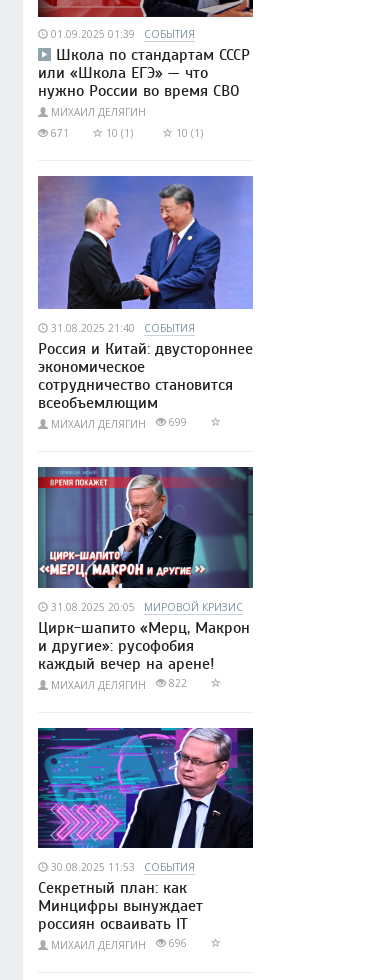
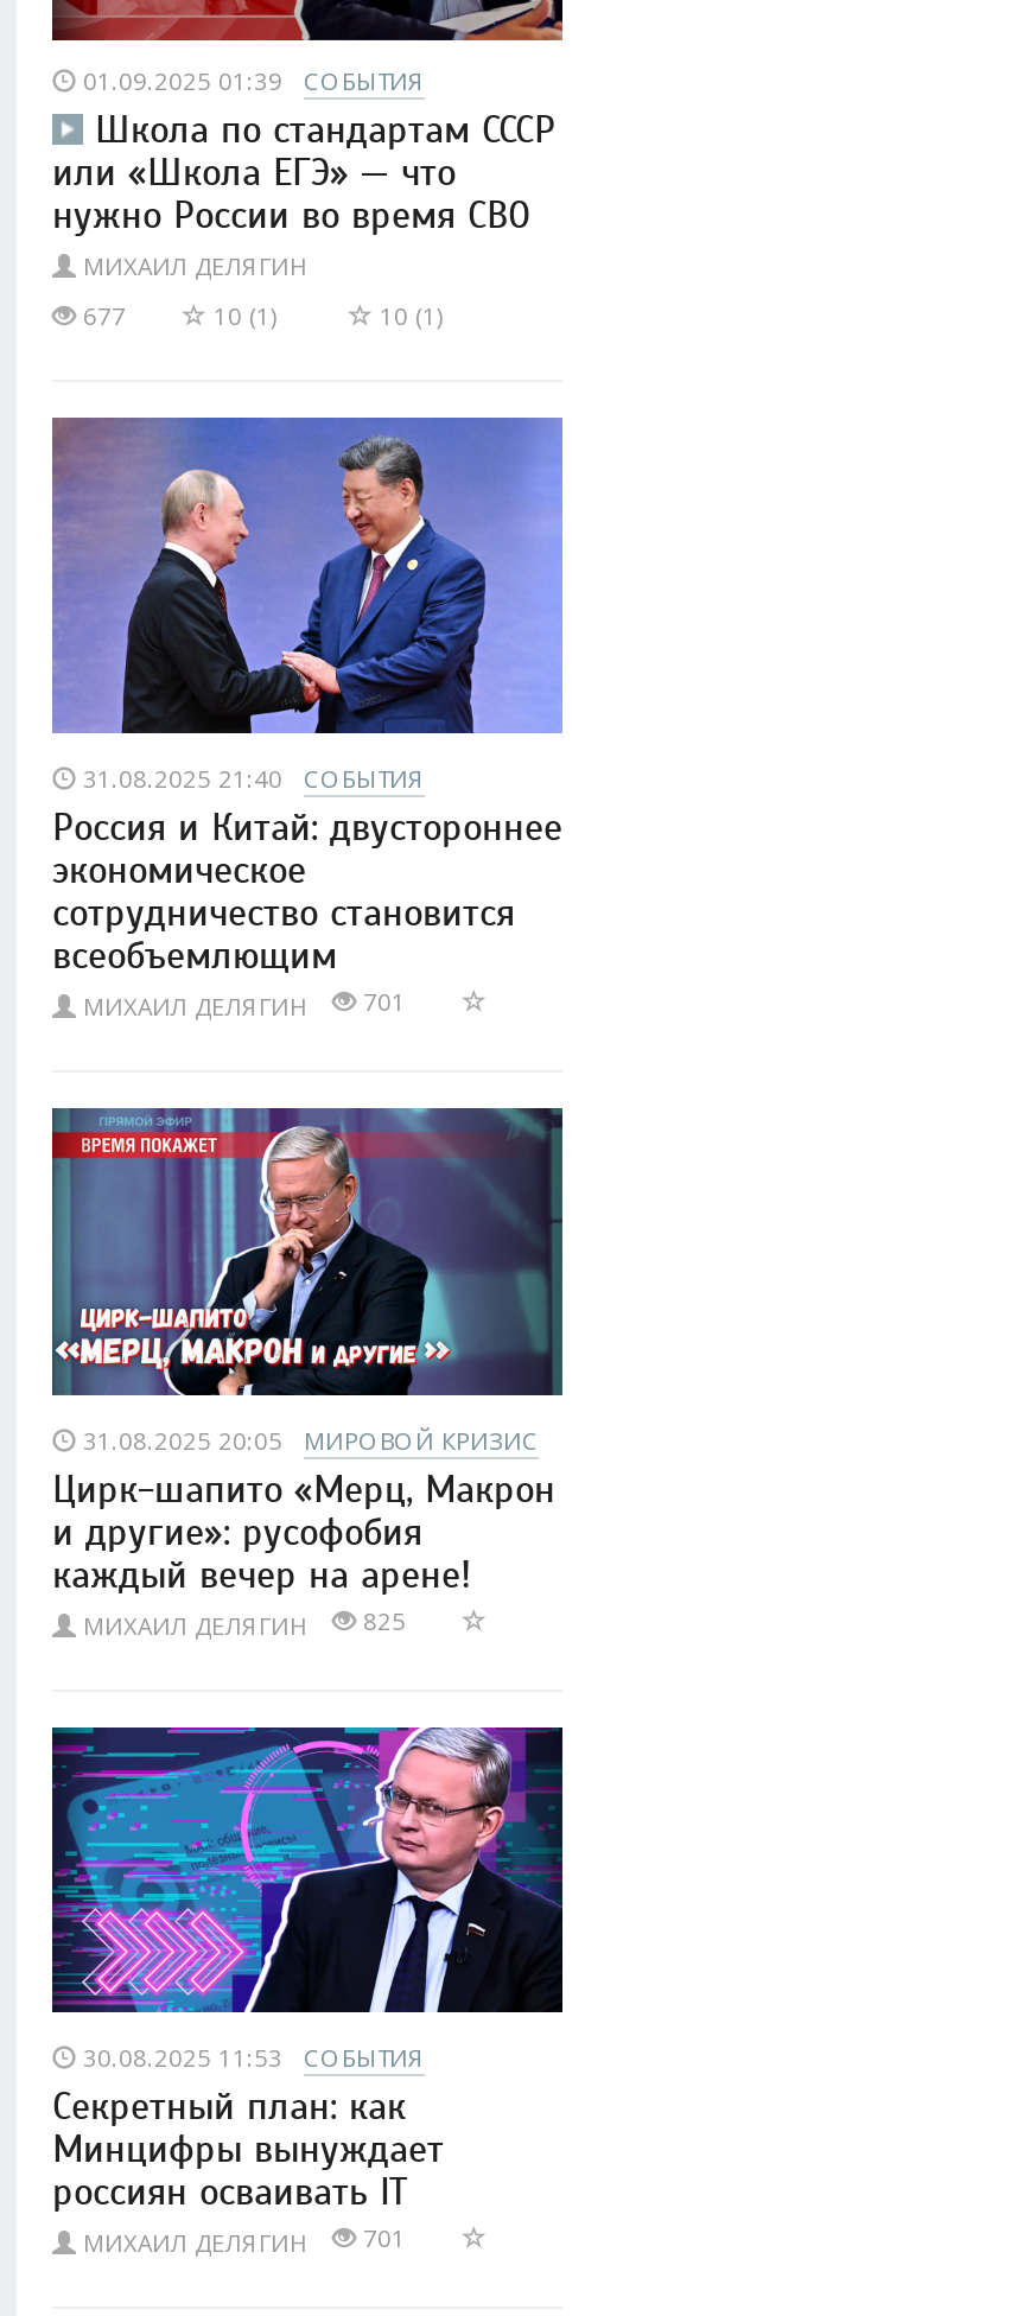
[51,126,75,140] 671 -> [83,300,140,333] 677
[51,415,193,431] МИХАИЛ ДЕЛЯГИН 699 -> [83,985,420,1023] МИХАИЛ ДЕЛЯГИН 701
[51,676,193,692] МИХАИЛ ДЕЛЯГИН 822 -> [83,1603,420,1641] МИХАИЛ ДЕЛЯГИН 825
[51,936,193,952] МИХАИЛ ДЕЛЯГИН 696 -> [83,2222,420,2260] МИХАИЛ ДЕЛЯГИН 701

